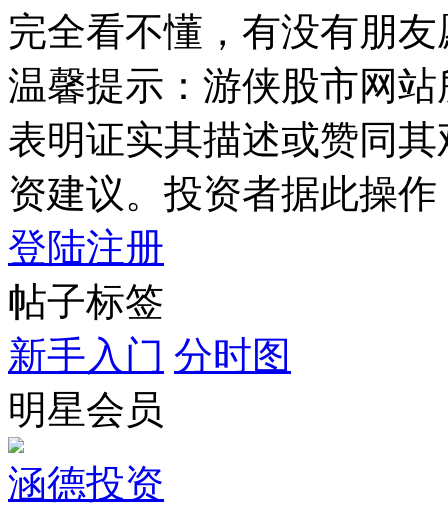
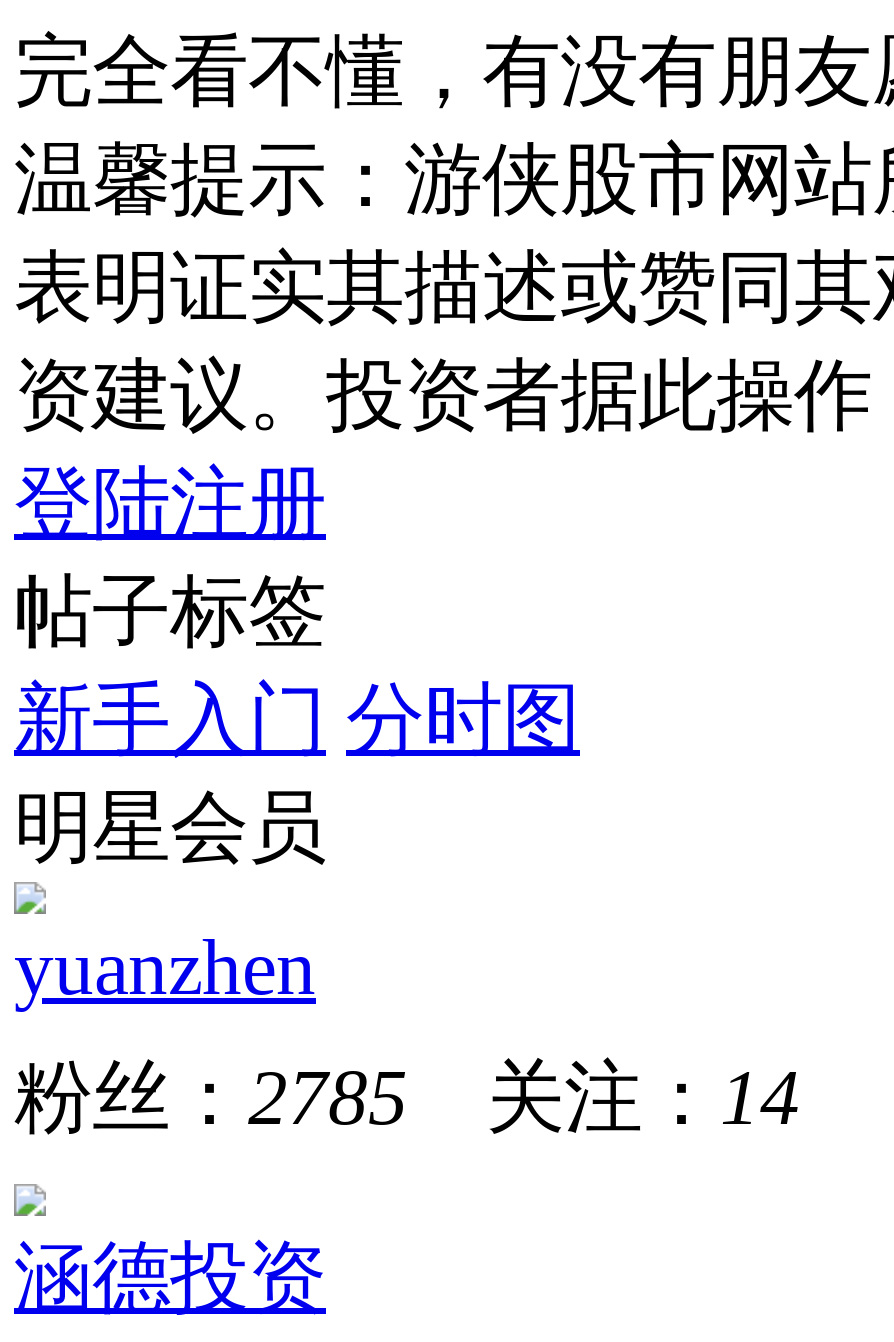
none -> [14,924,800,1140] yuanzhen | 粉丝：2785关注：14

